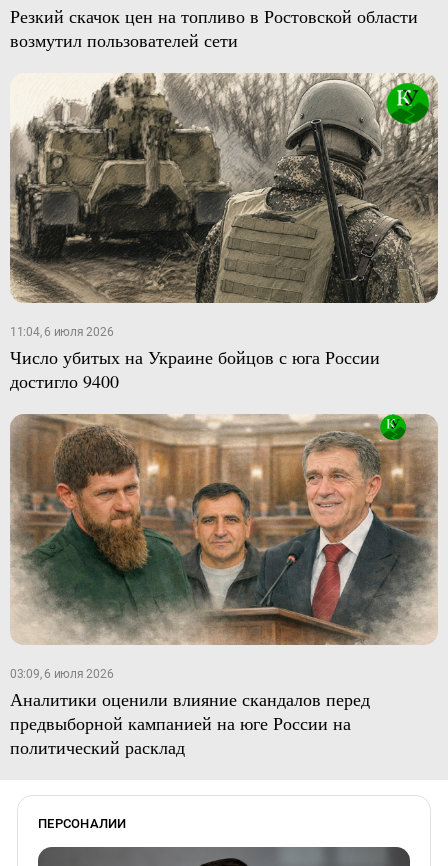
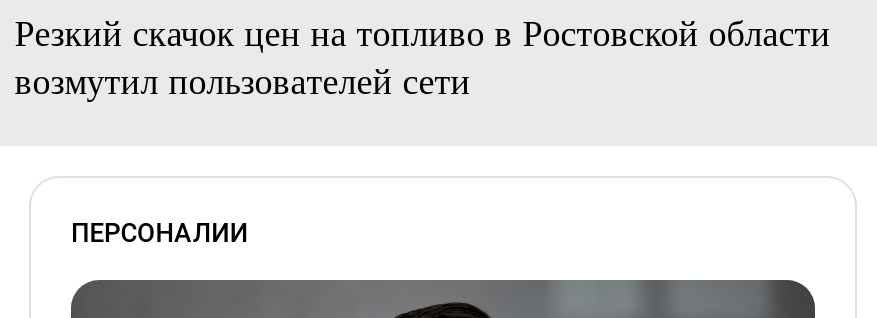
[9,72,439,393] [image] | 11:04, 6 июля 2026 | Число убитых на Украине бойцов с юга России | достигло 9400 -> none
[9,413,439,759] [image] | 03:09, 6 июля 2026 | Аналитики оценили влияние скандалов перед | предвыборной кампанией на юге России на | политический расклад -> none

